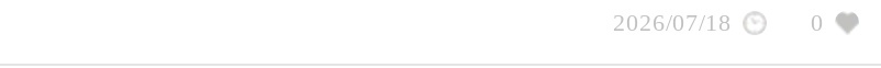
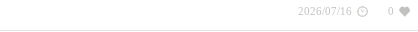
[613,10,732,36] 2026/07/18 -> [298,5,352,17] 2026/07/16

